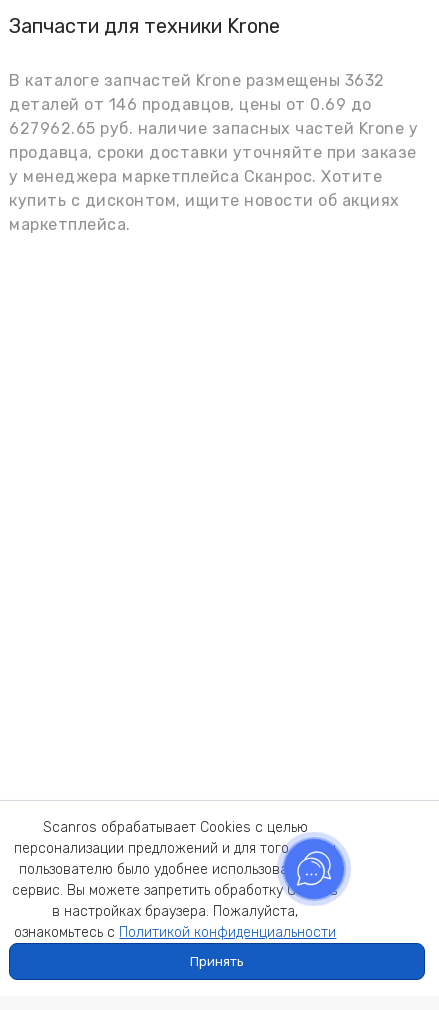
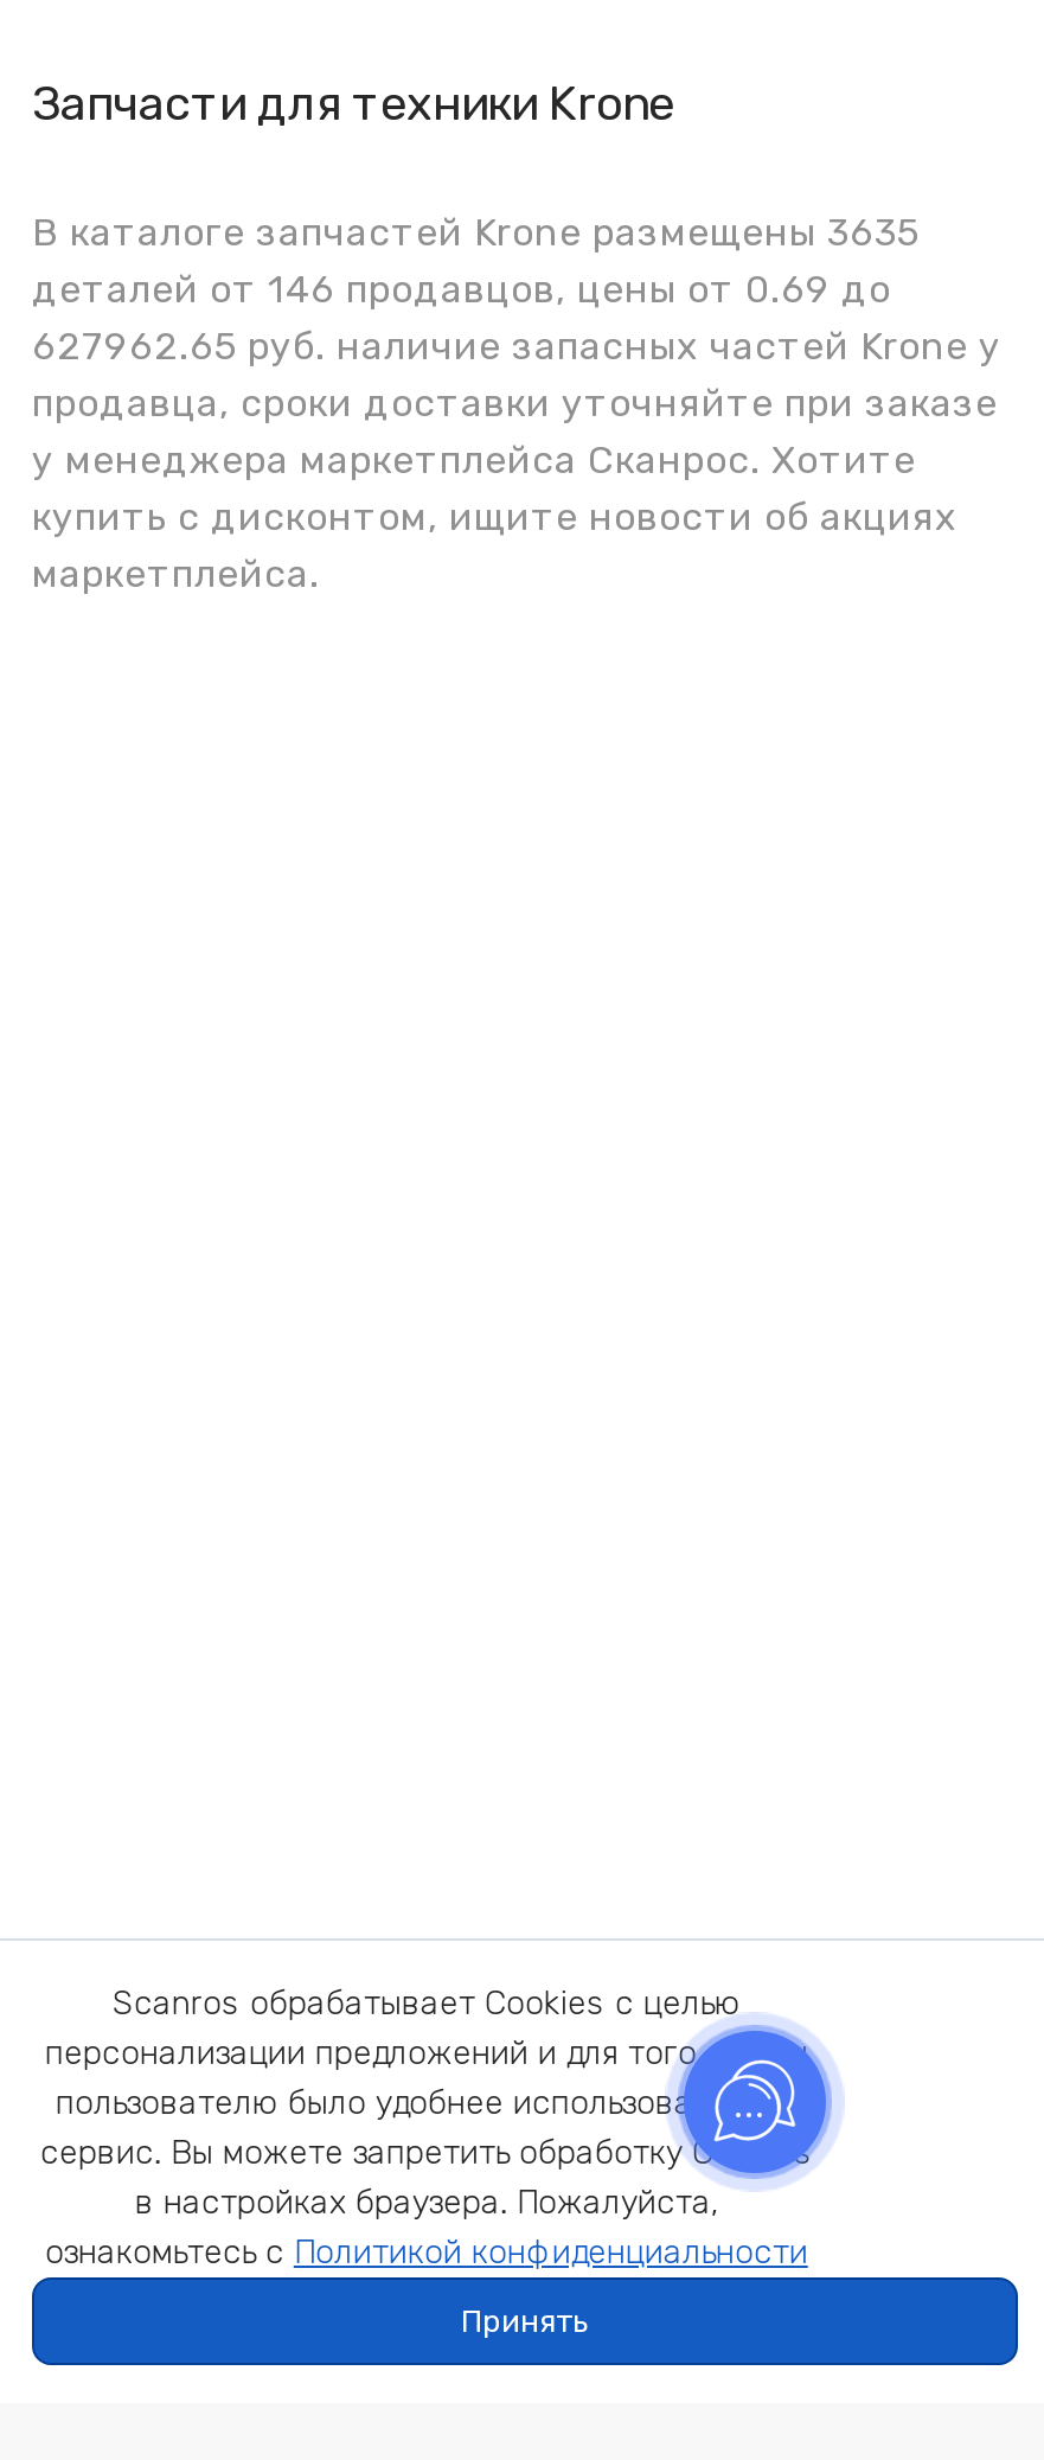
[9,71,384,90] В каталоге запчастей Krone размещены 3632 -> [32,210,920,255] В каталоге запчастей Krone размещены 3635

